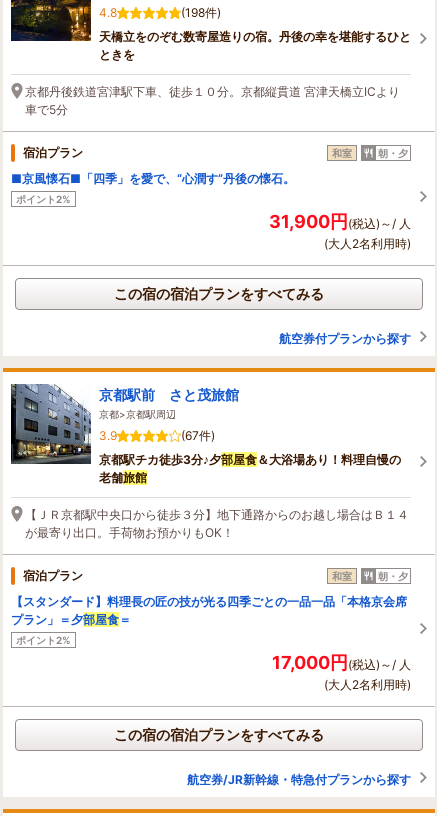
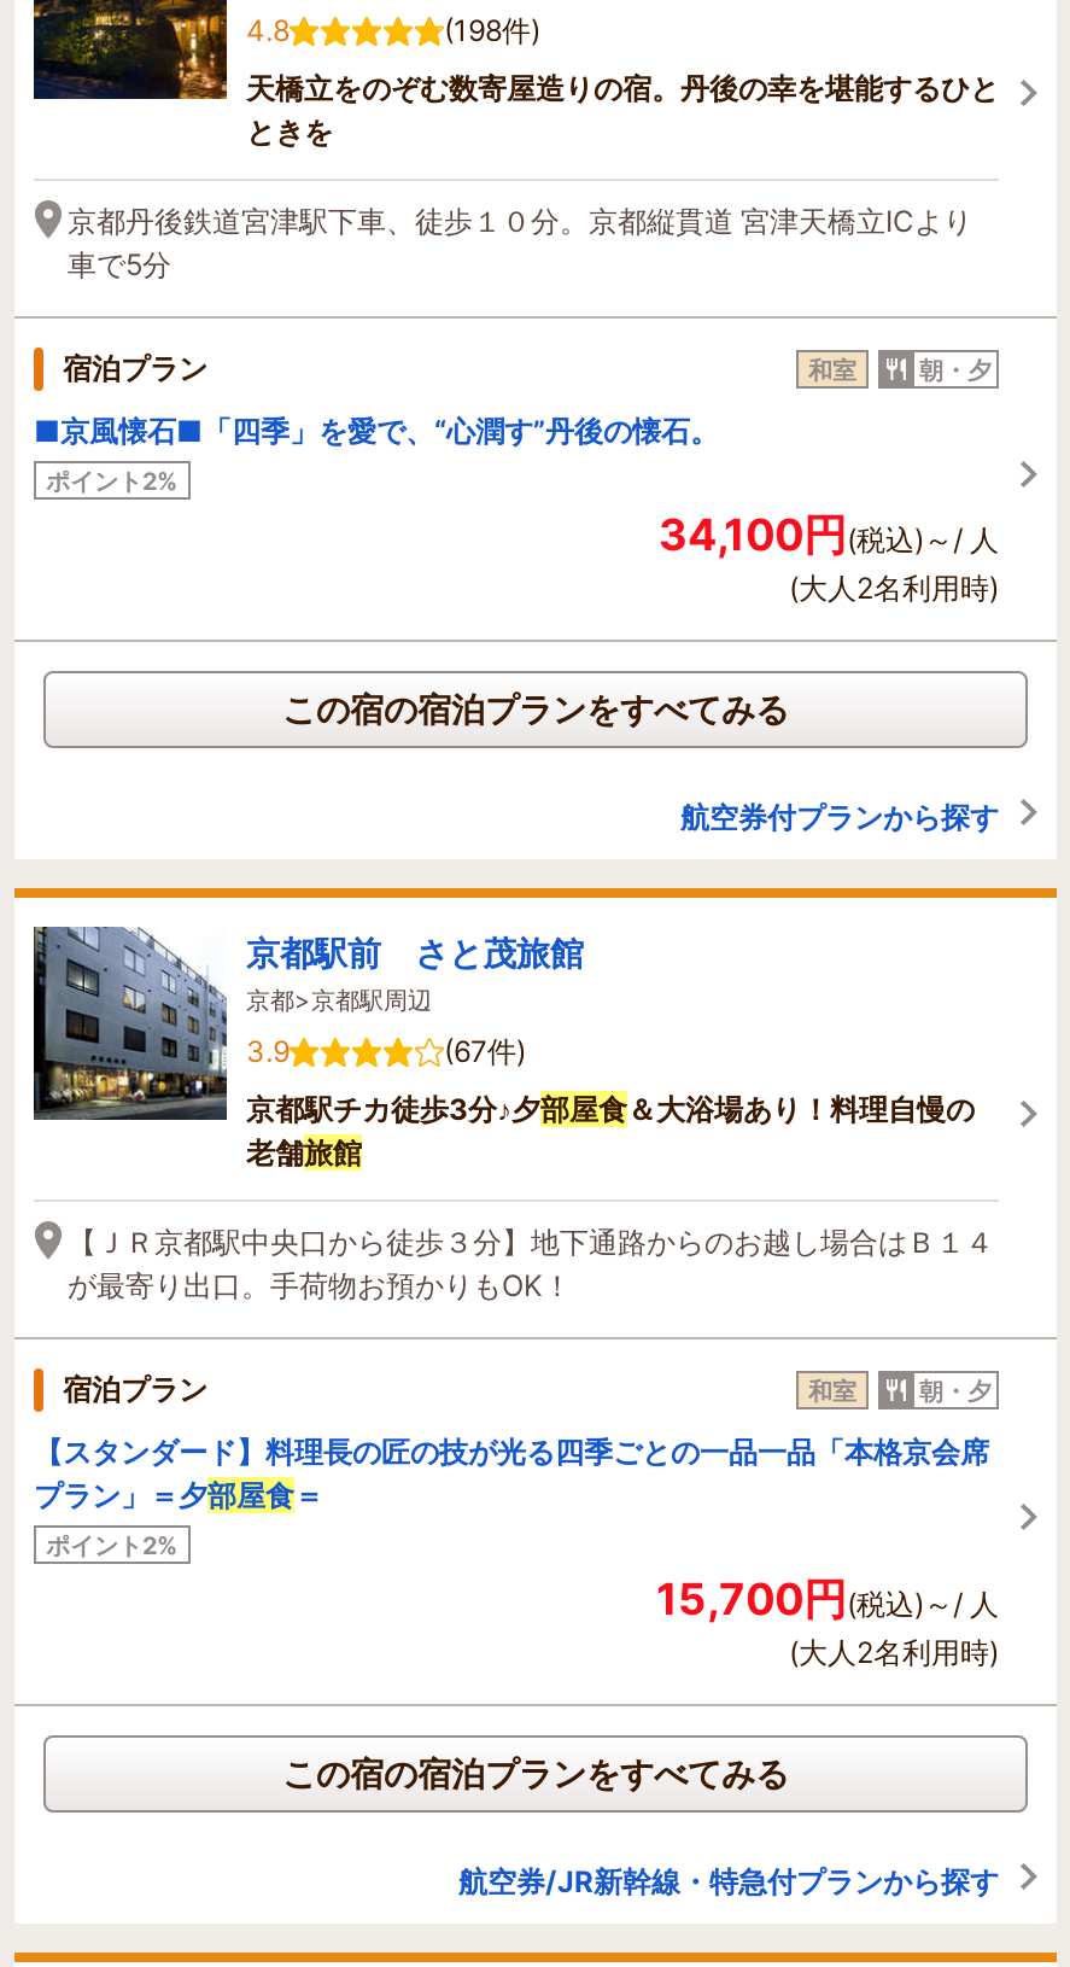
[269,211,411,232] 31,900円(税込)～/ 人 -> [659,509,999,559] 34,100円(税込)～/ 人
[272,652,411,673] 17,000円(税込)～/ 人 -> [656,1573,999,1624] 15,700円(税込)～/ 人

